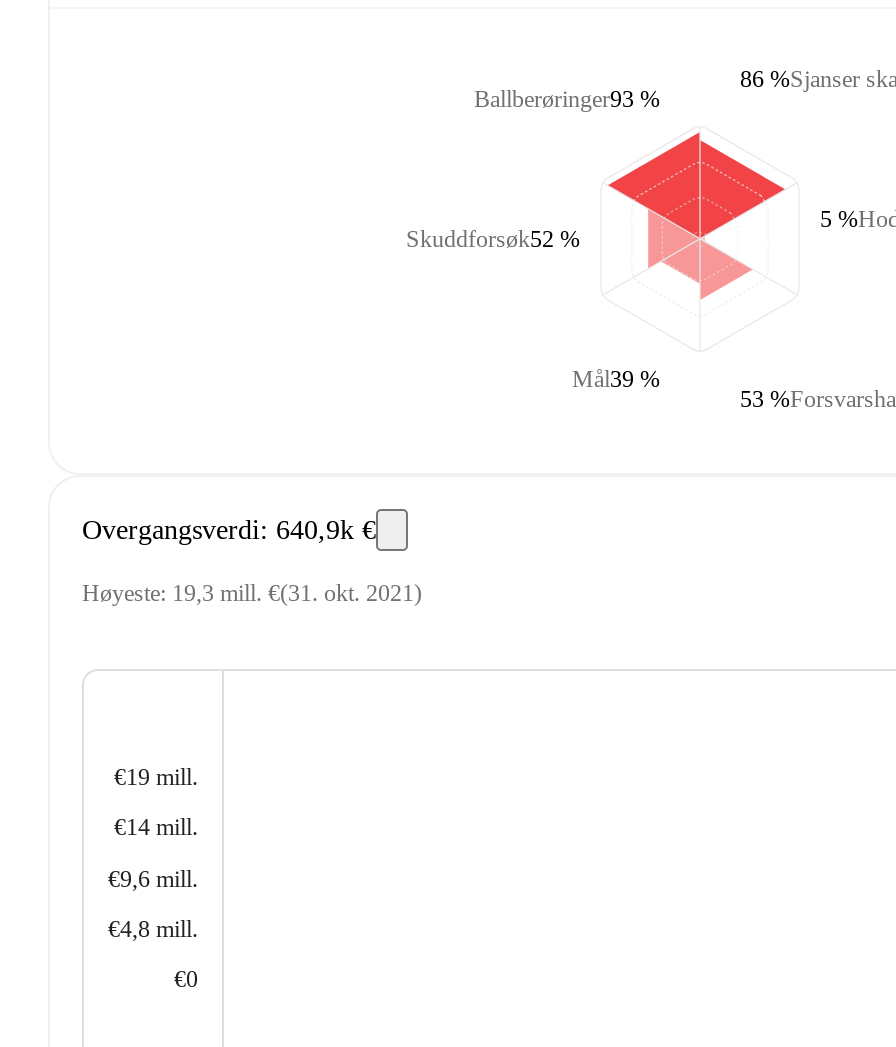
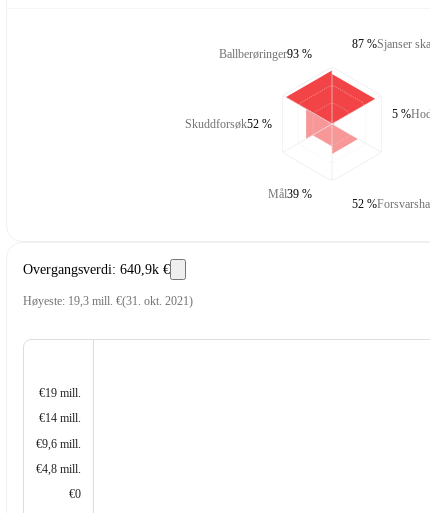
[740,64,790,92] 86 % -> [352,36,377,50] 87 %
[740,384,790,412] 53 % -> [352,196,377,210] 52 %

